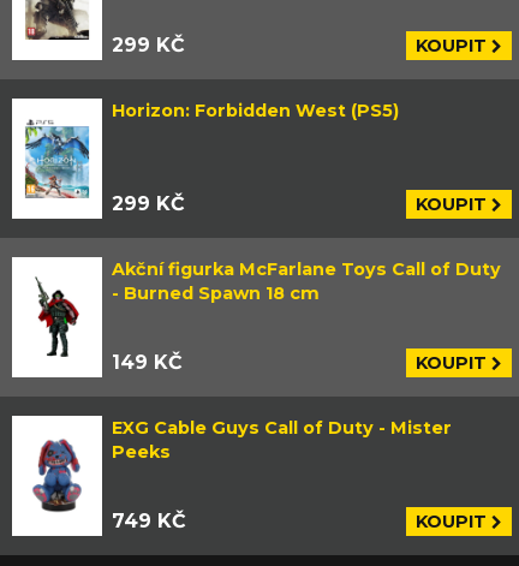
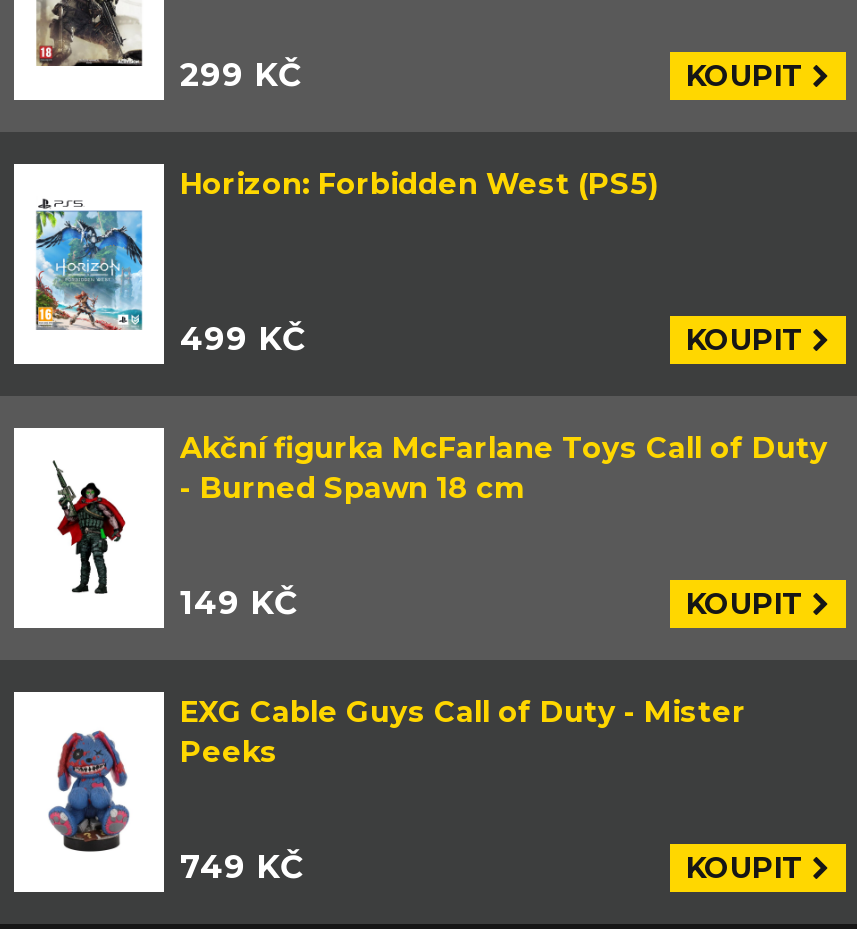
[112,192,185,215] 299 KČ -> [180,320,306,358] 499 KČ

